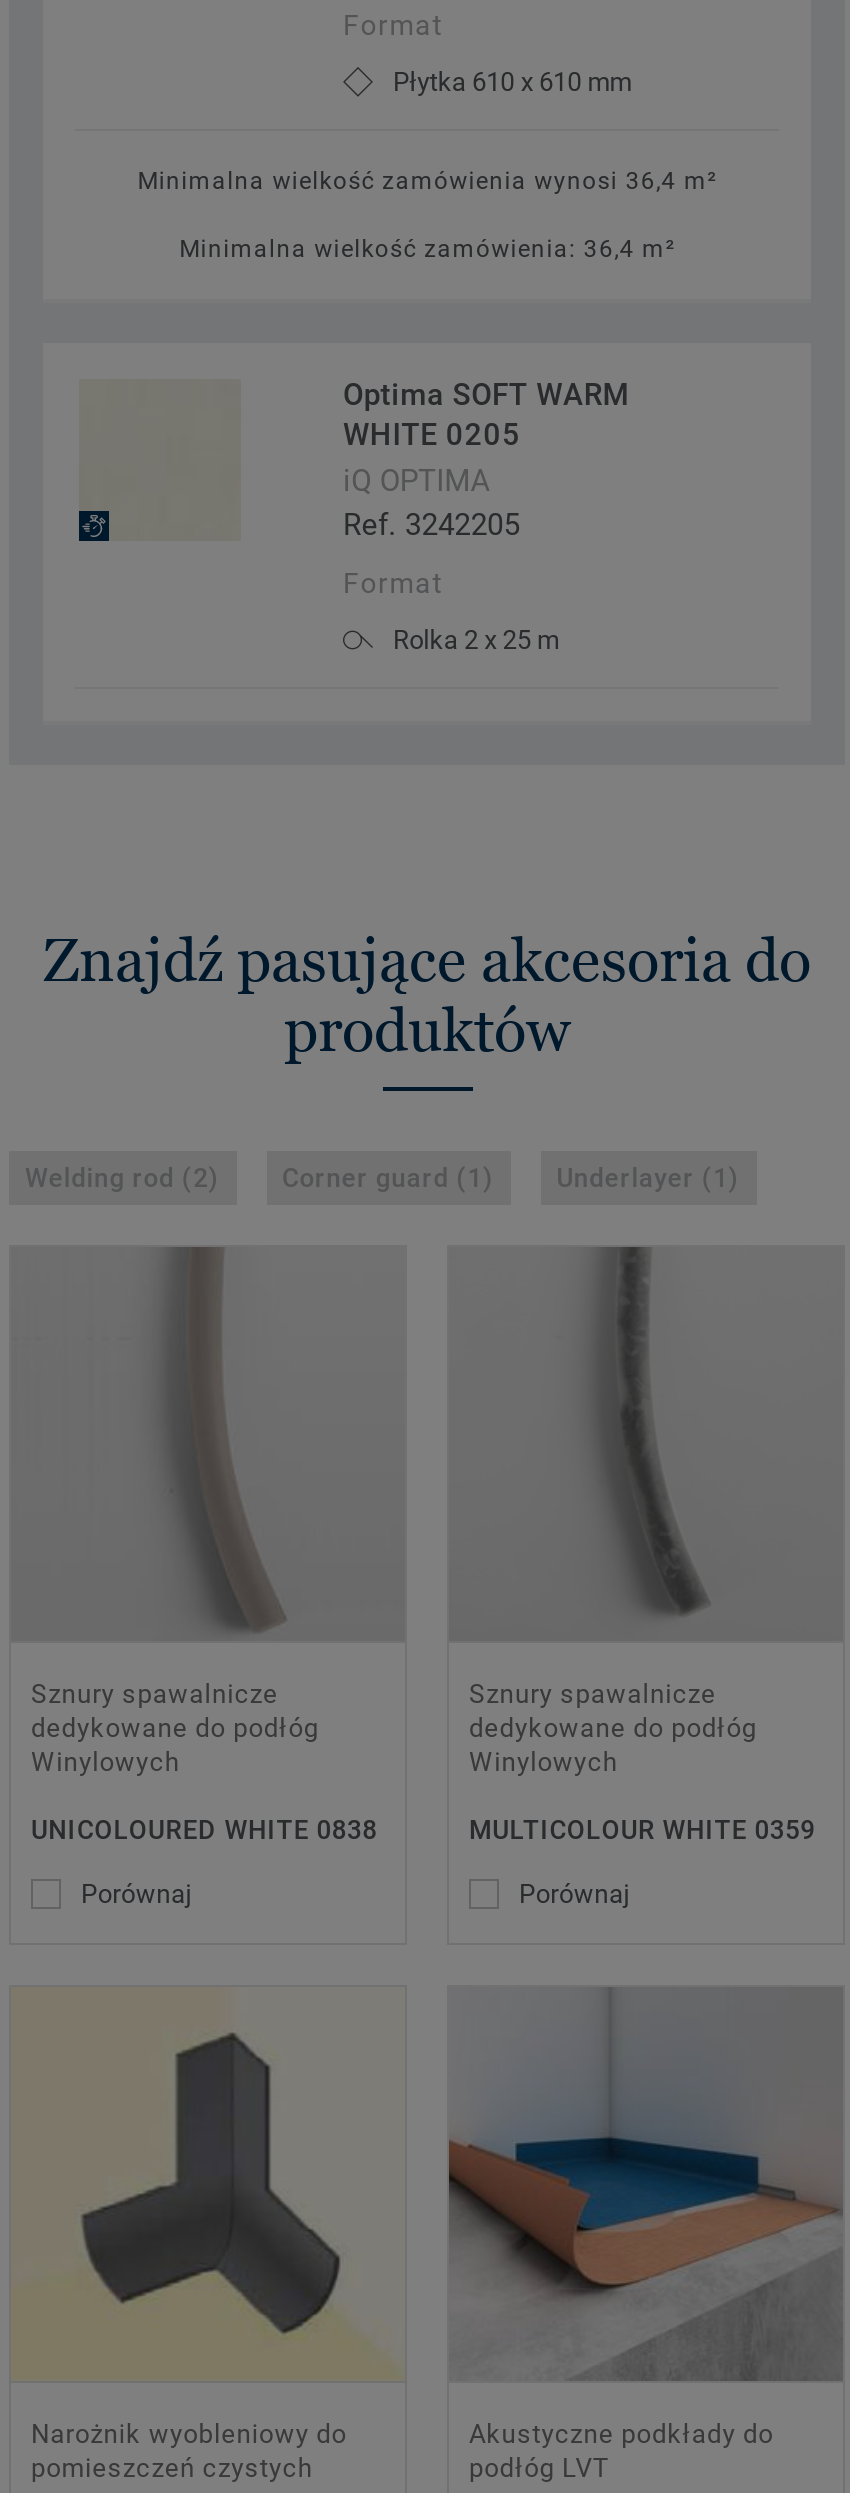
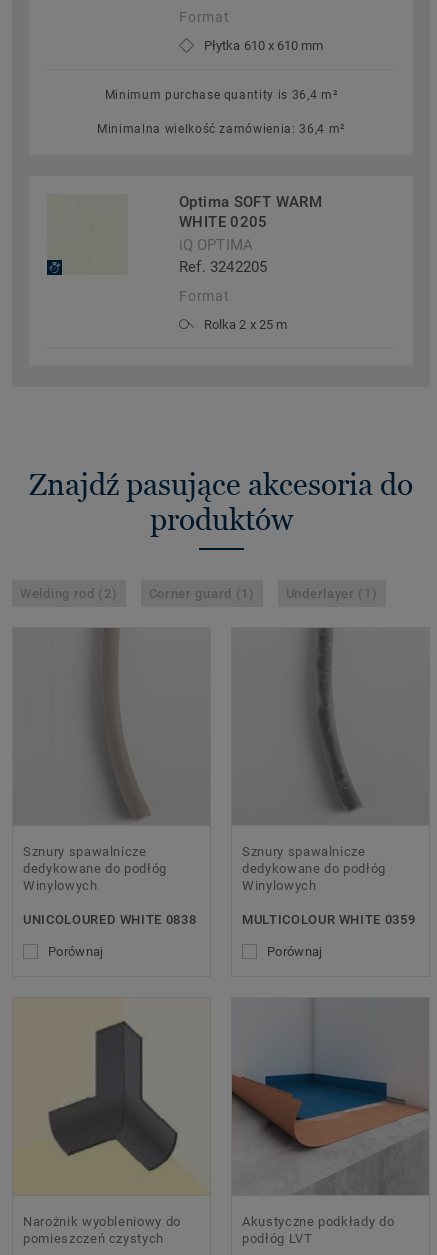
[137,167,717,195] Minimalna wielkość zamówienia wynosi 36,4 m² -> [105,88,337,102] Minimum purchase quantity is 36,4 m²

